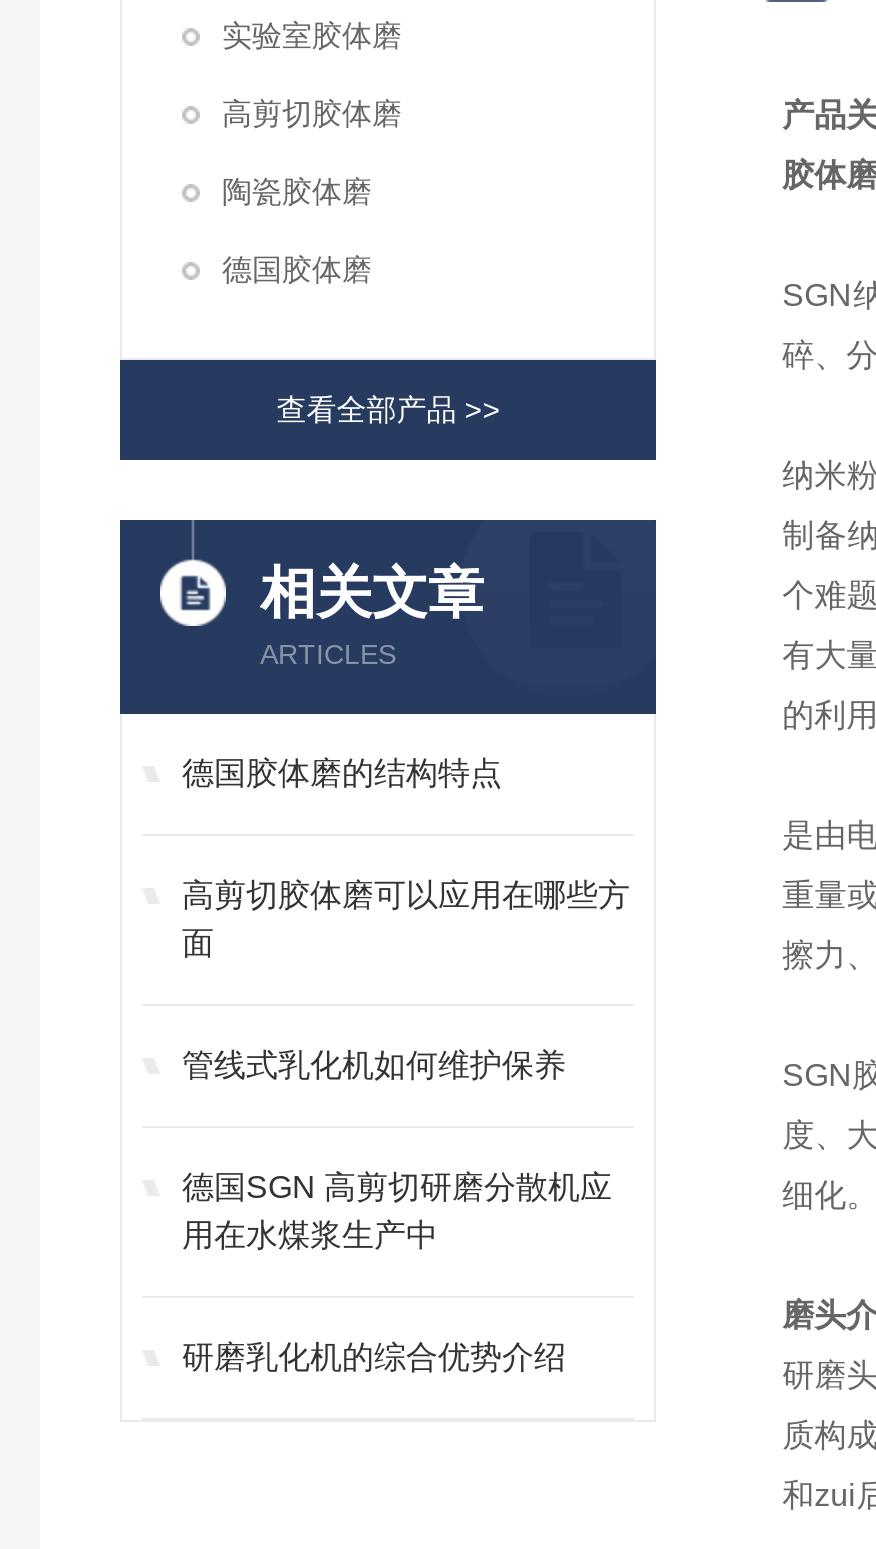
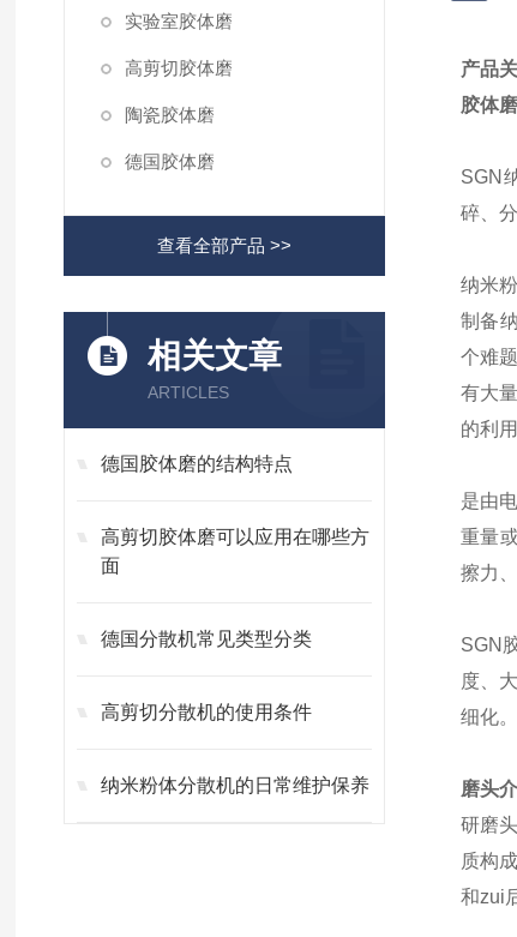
[182,1048,566,1082] 管线式乳化机如何维护保养 -> [101,629,312,649] 德国分散机常见类型分类
[182,1170,612,1252] 德国SGN 高剪切研磨分散机应 | 用在水煤浆生产中 -> [101,702,312,722] 高剪切分散机的使用条件
[182,1340,566,1374] 研磨乳化机的综合优势介绍 -> [101,775,369,795] 纳米粉体分散机的日常维护保养

